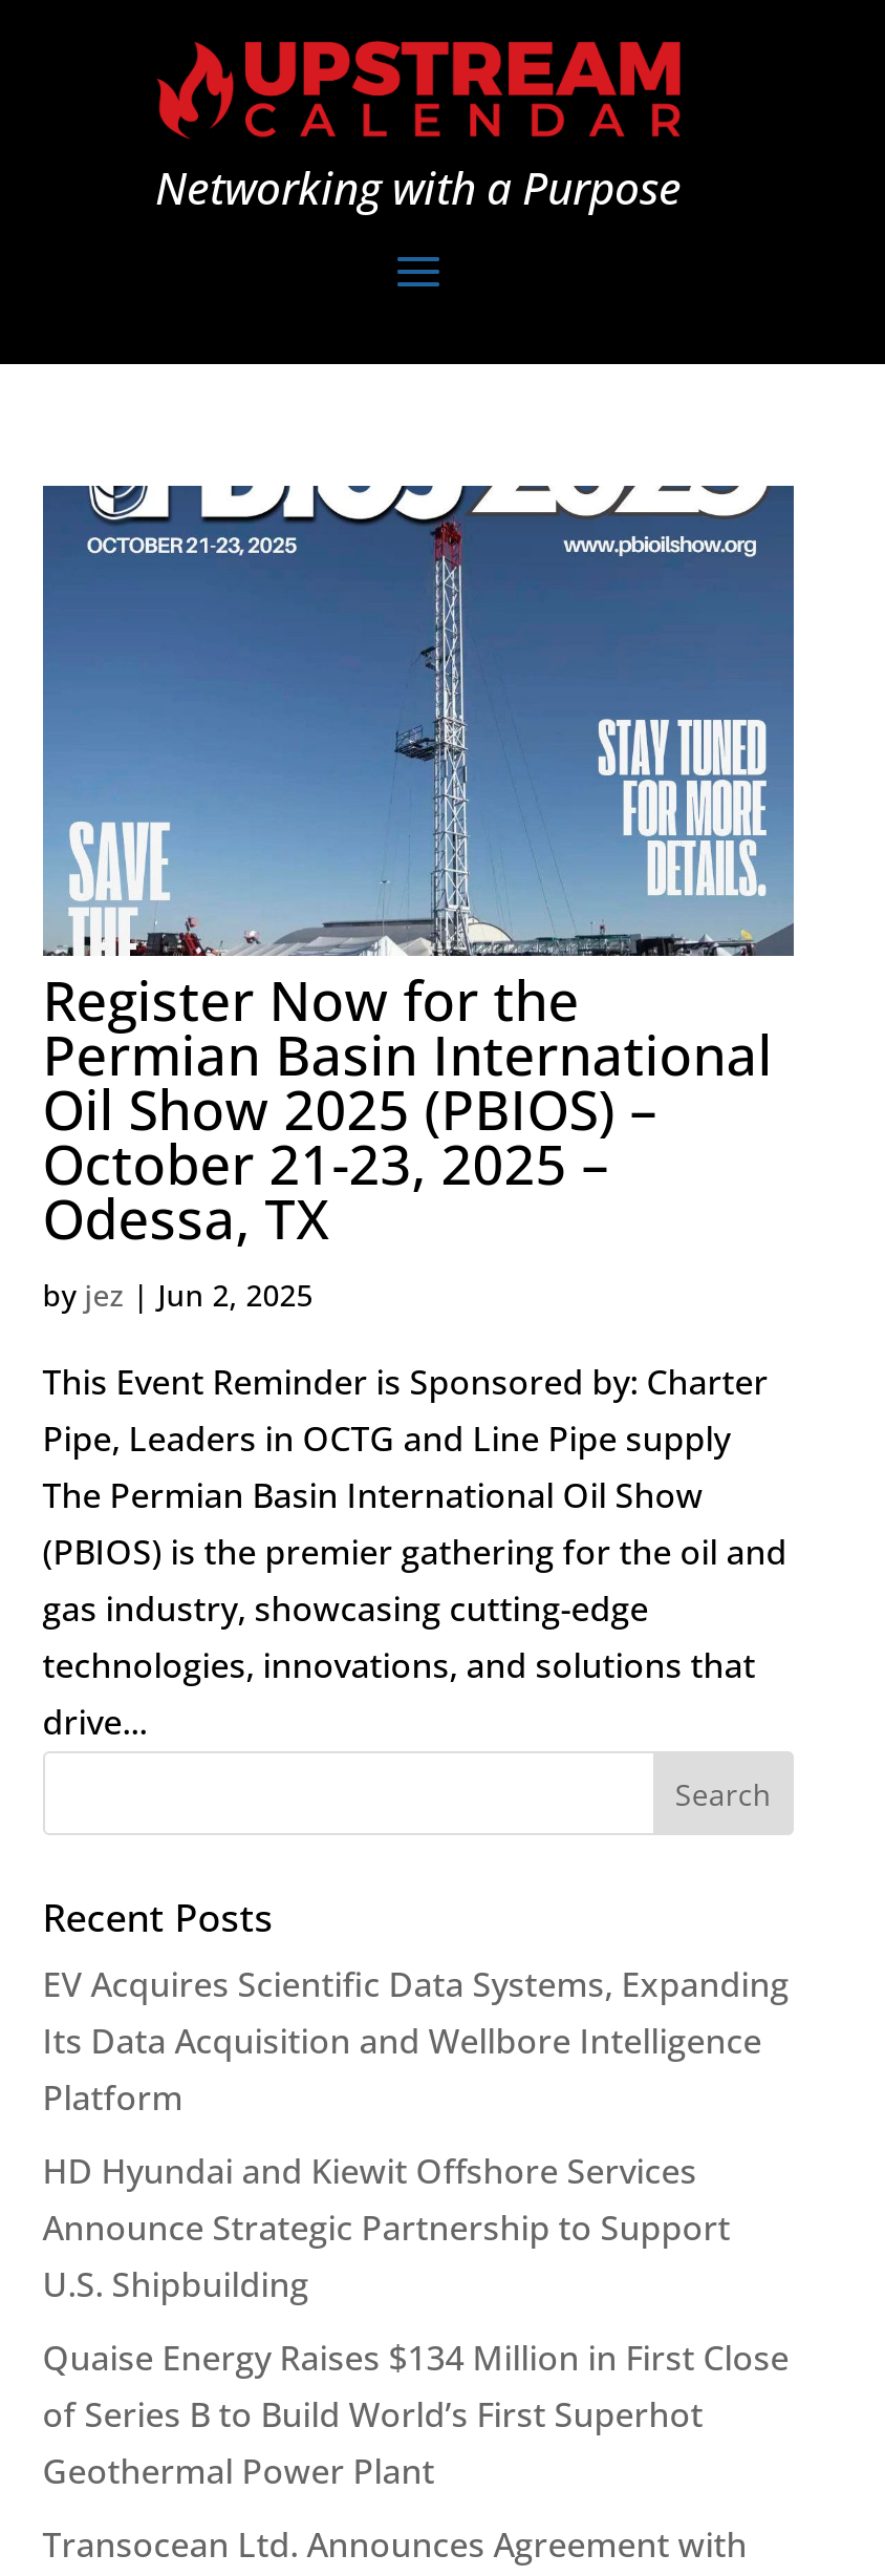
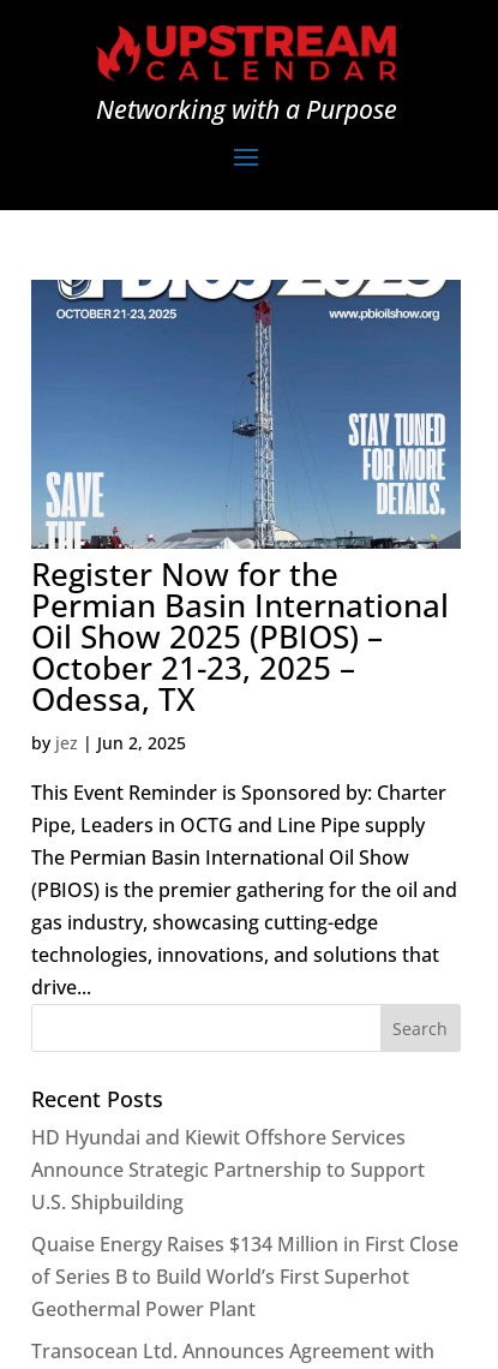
[43,1962,789,2121] EV Acquires Scientific Data Systems, Expanding | Its Data Acquisition and Wellbore Intelligence | Platform -> none

